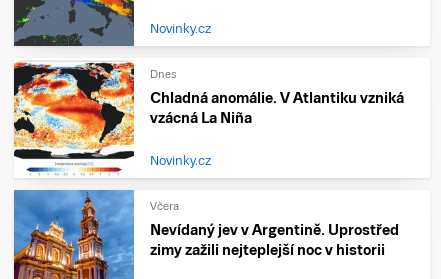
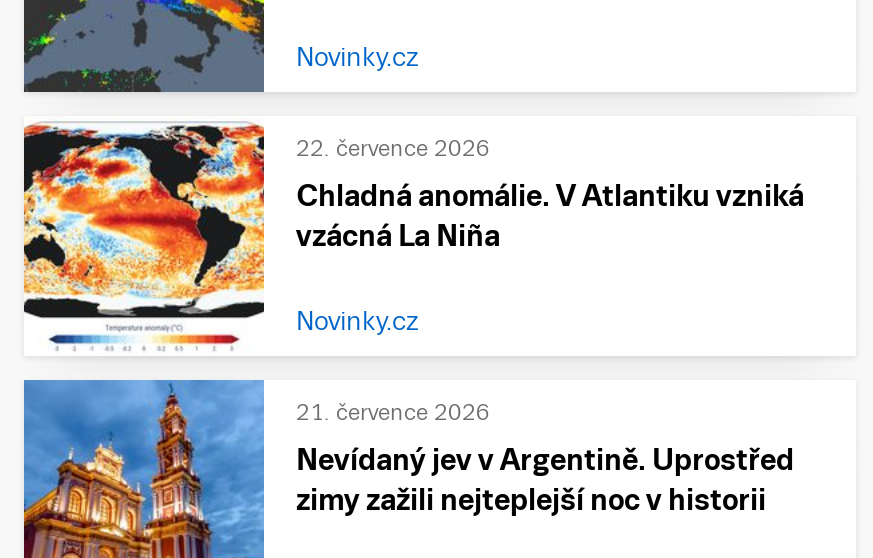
[150,68,177,80] Dnes -> [296,136,490,160] 22. července 2026
[150,200,179,212] Včera -> [296,400,490,424] 21. července 2026

